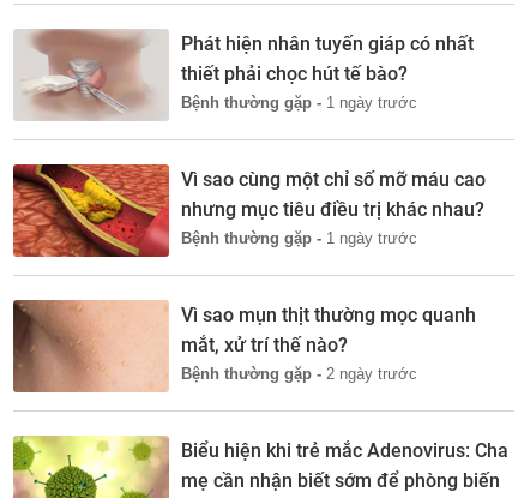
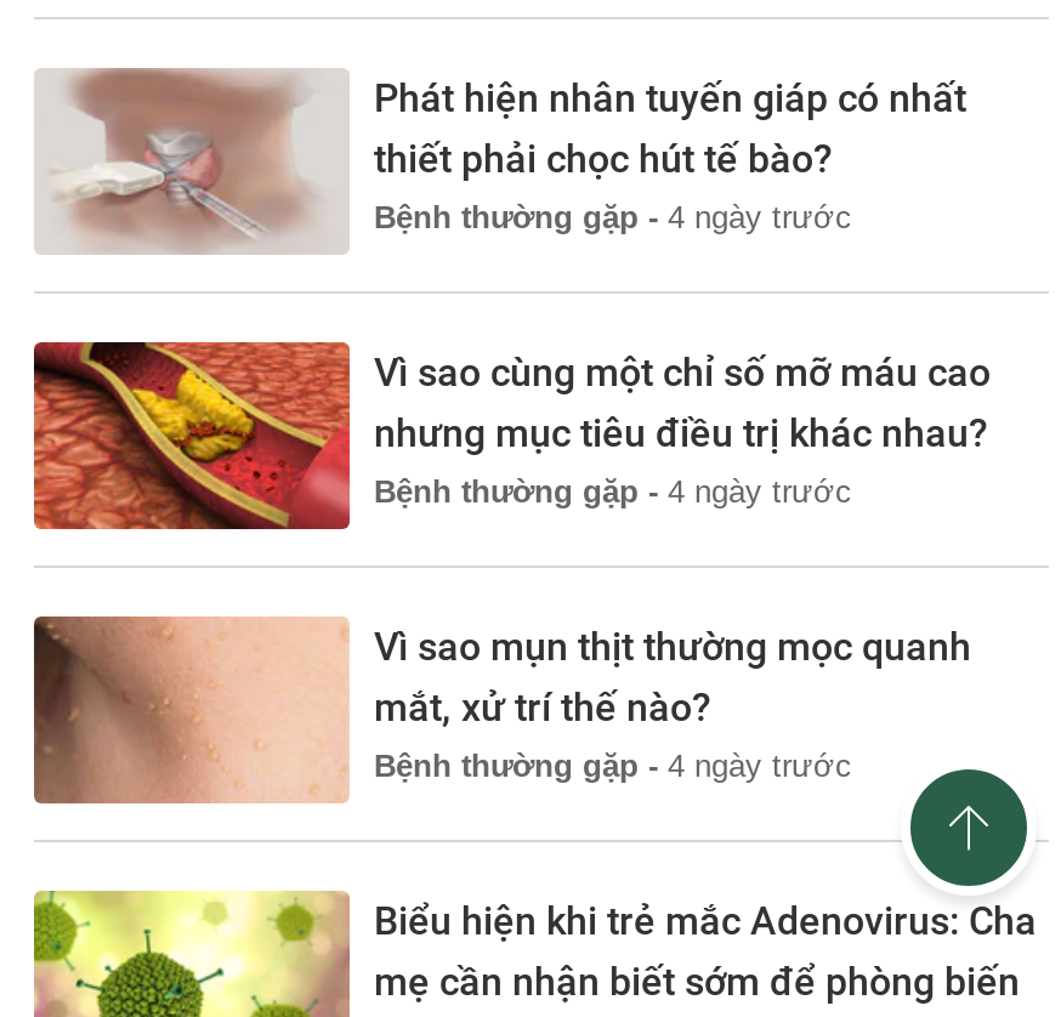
[181,94,417,112] Bệnh thường gặp - 1 ngày trước -> [374,200,852,236] Bệnh thường gặp - 4 ngày trước
[181,229,417,247] Bệnh thường gặp - 1 ngày trước -> [374,474,852,510] Bệnh thường gặp - 4 ngày trước
none -> [908,767,1029,888] [image]
[181,365,417,383] Bệnh thường gặp - 2 ngày trước -> [374,748,852,784] Bệnh thường gặp - 4 ngày trước

